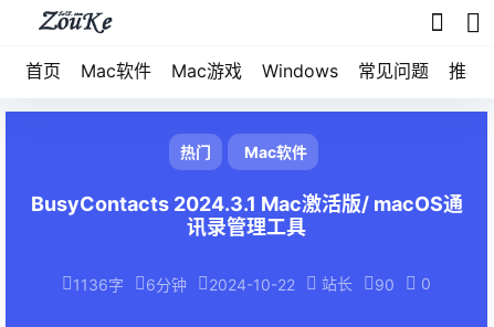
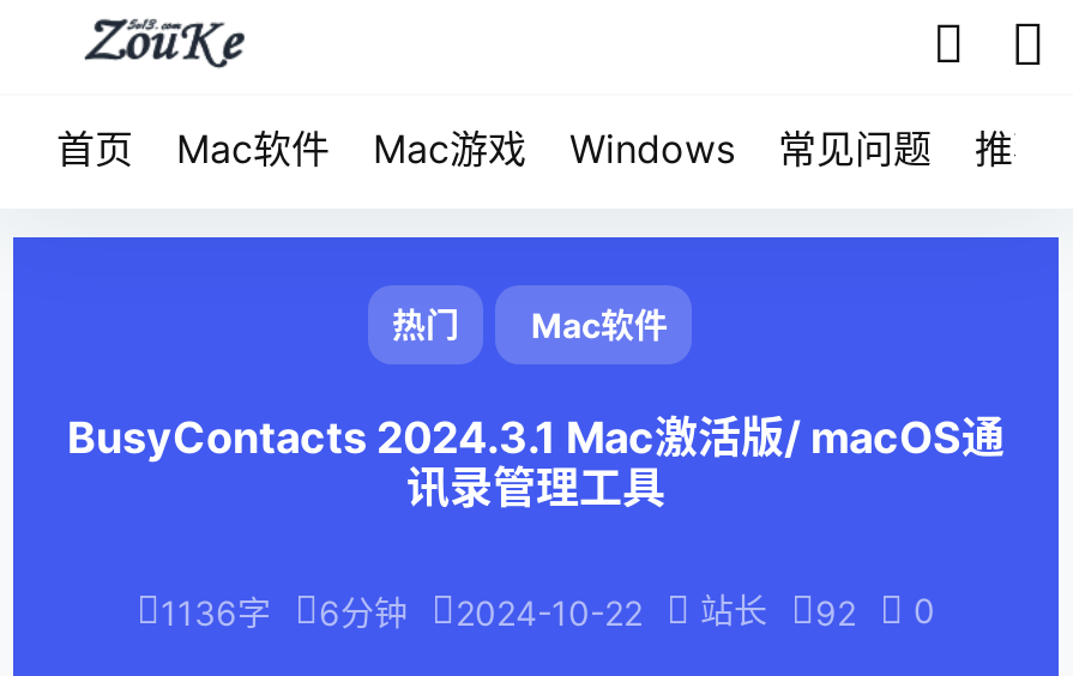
[375,275,395,293] 90 -> [815,591,856,632] 92

